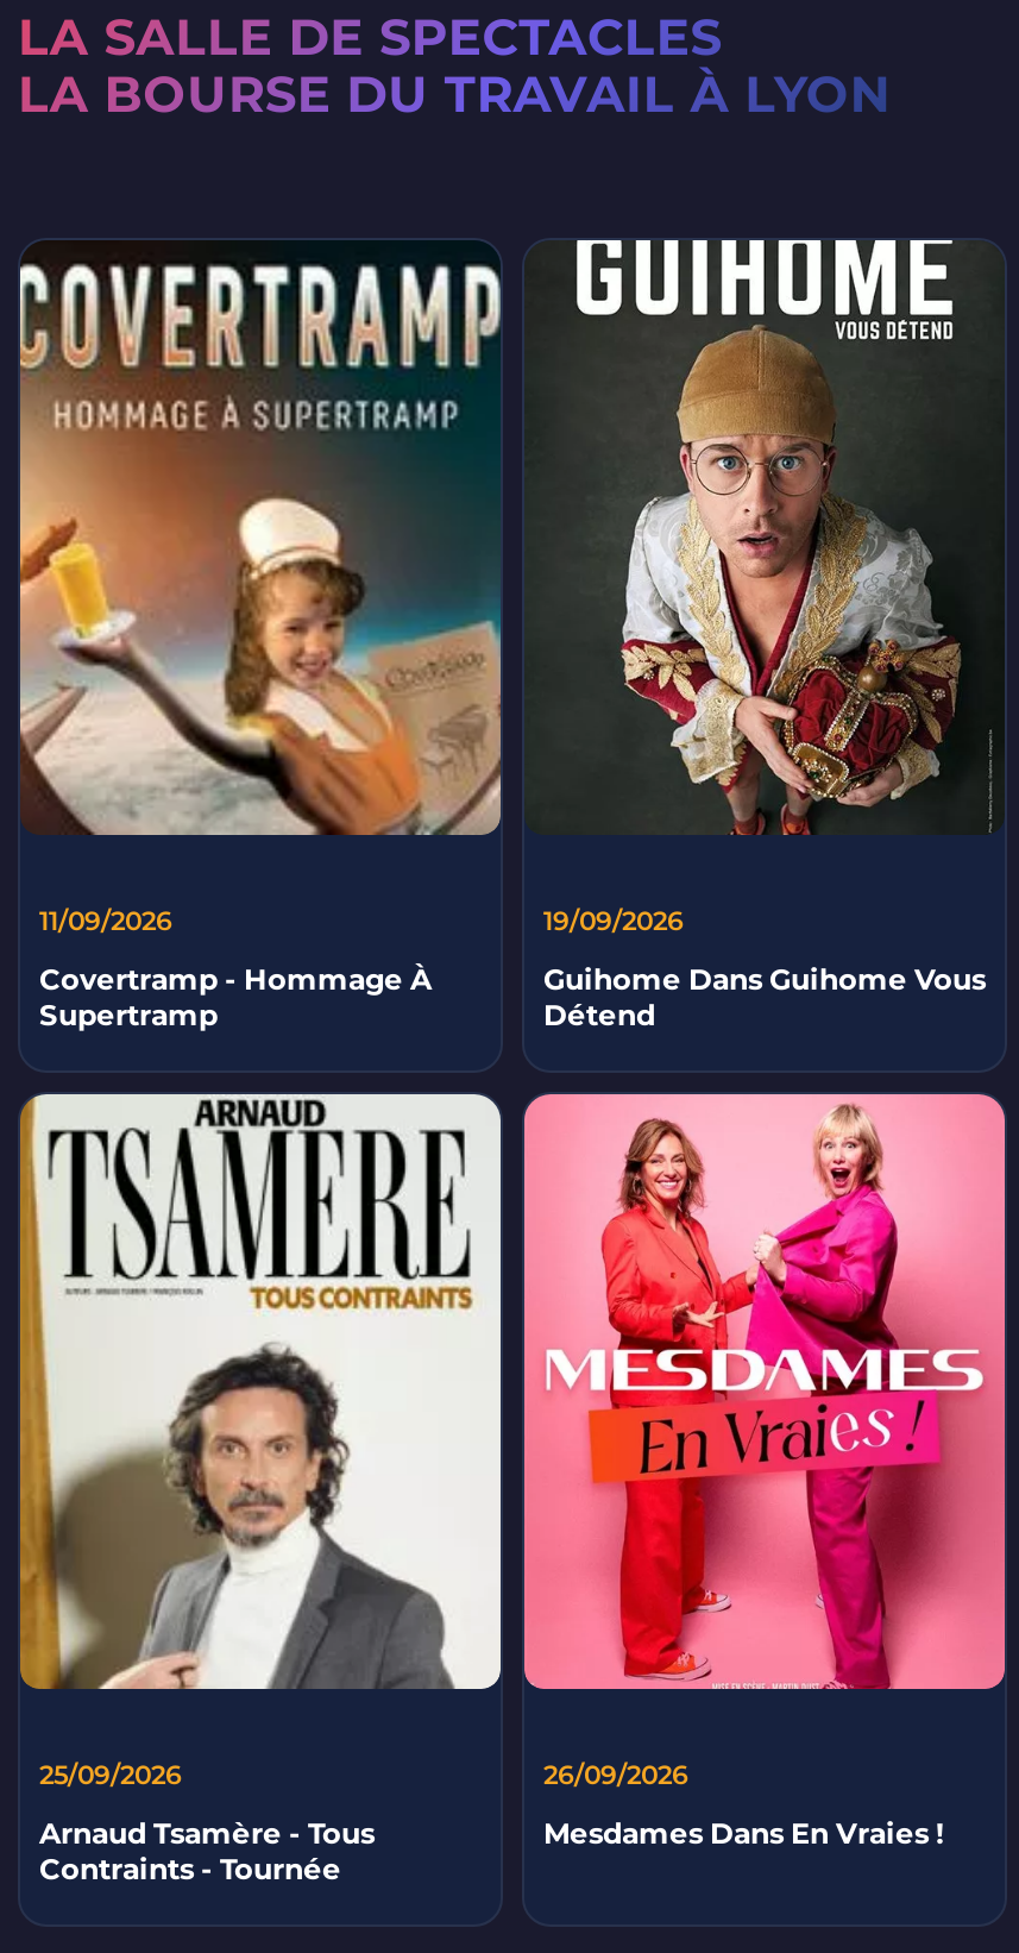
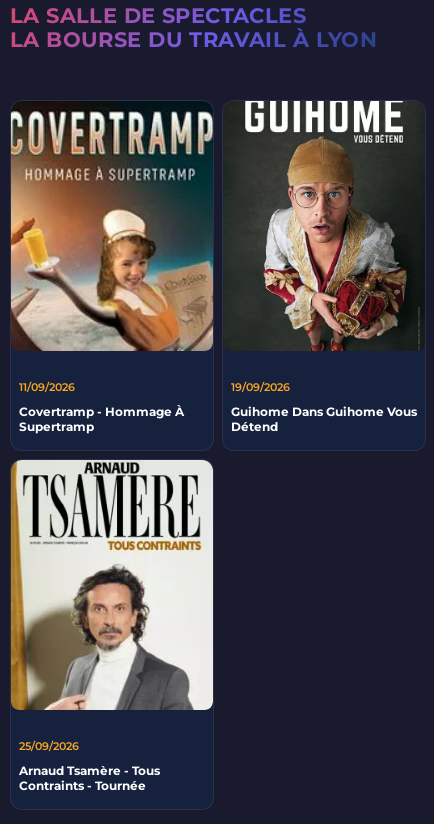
[522,1092,1007,1851] [image] | 26/09/2026 | Mesdames Dans En Vraies ! -> none

